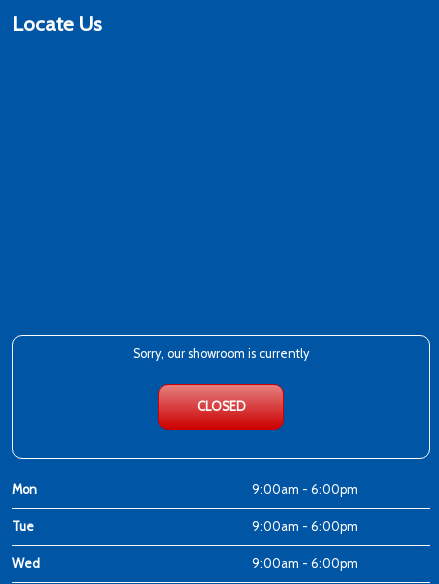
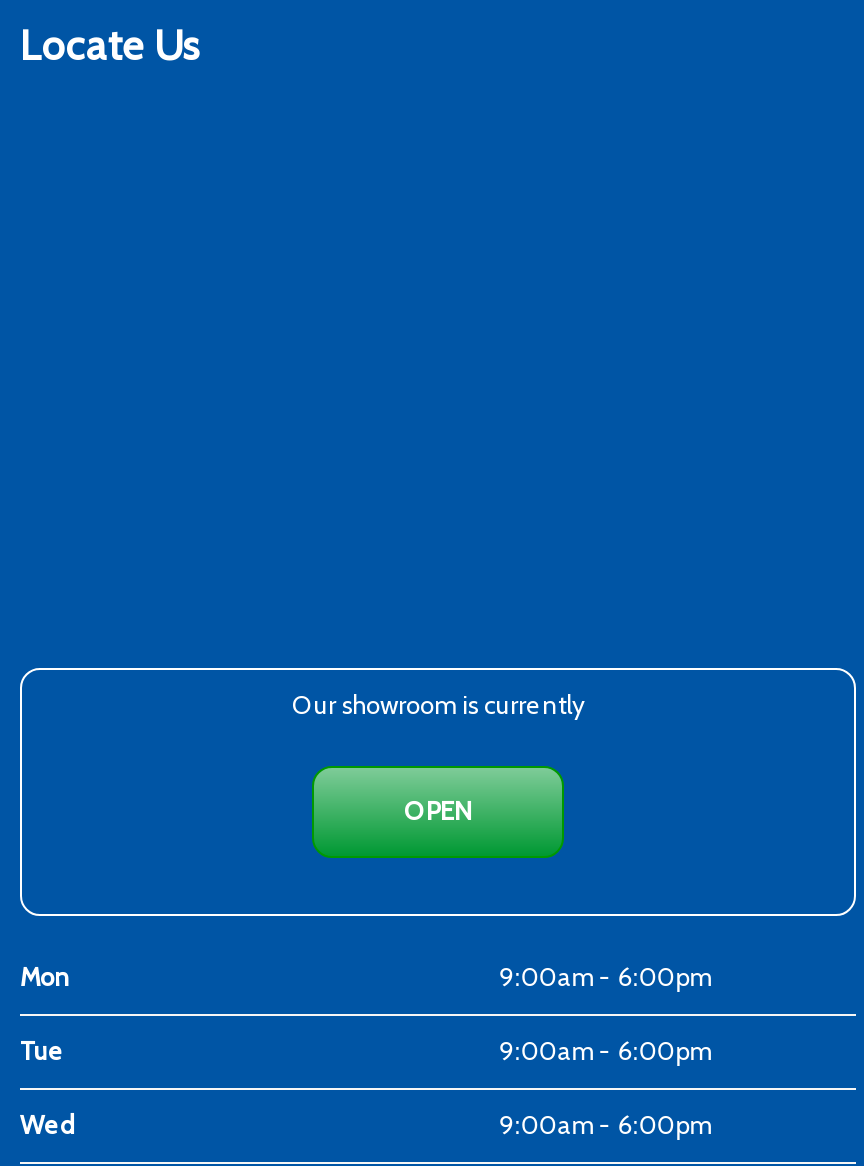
[133,346,309,361] Sorry, our showroom is currently -> [292,690,584,720] Our showroom is currently
[197,399,245,414] CLOSED -> [404,796,472,826] OPEN

